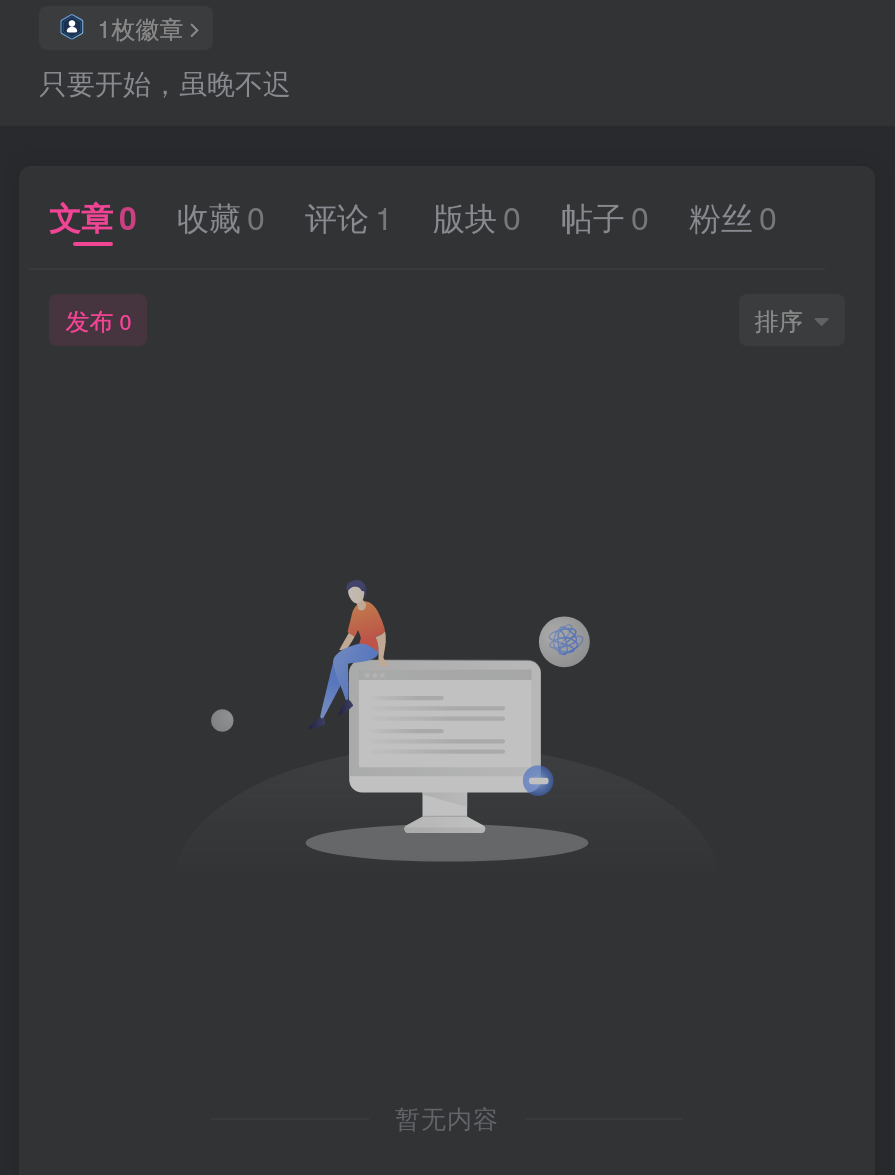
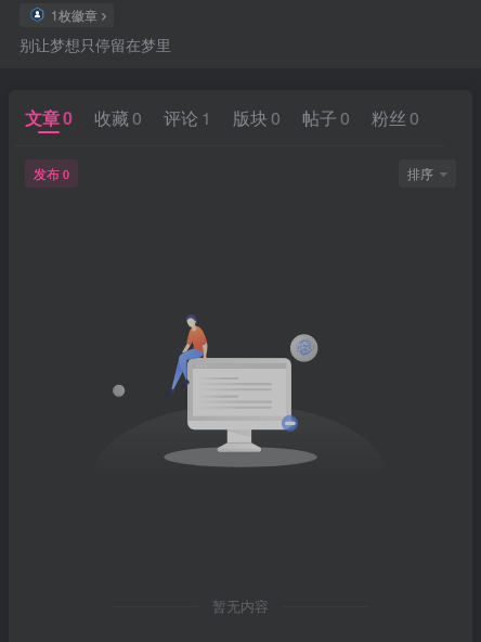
[39,61,291,101] 只要开始，虽晚不迟 -> [19,33,171,55] 别让梦想只停留在梦里

